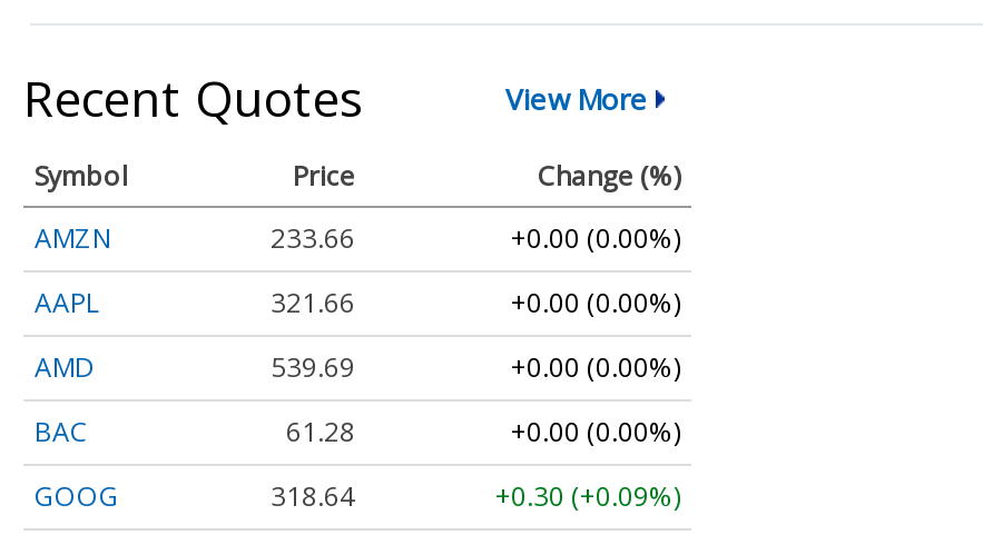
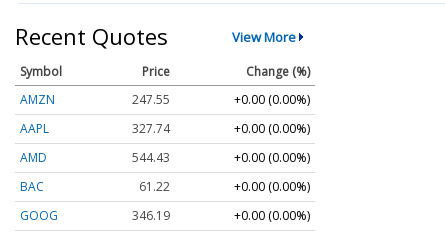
[271,219,355,257] 233.66 -> [132,91,170,108] 247.55
[271,284,355,322] 321.66 -> [132,120,170,137] 327.74
[271,348,355,386] 539.69 -> [132,149,170,166] 544.43
[286,413,355,451] 61.28 -> [139,178,170,195] 61.22
[271,477,355,515] 318.64 -> [132,207,170,224] 346.19
[495,477,680,515] +0.30 (+0.09%) -> [234,207,310,224] +0.00 (0.00%)

